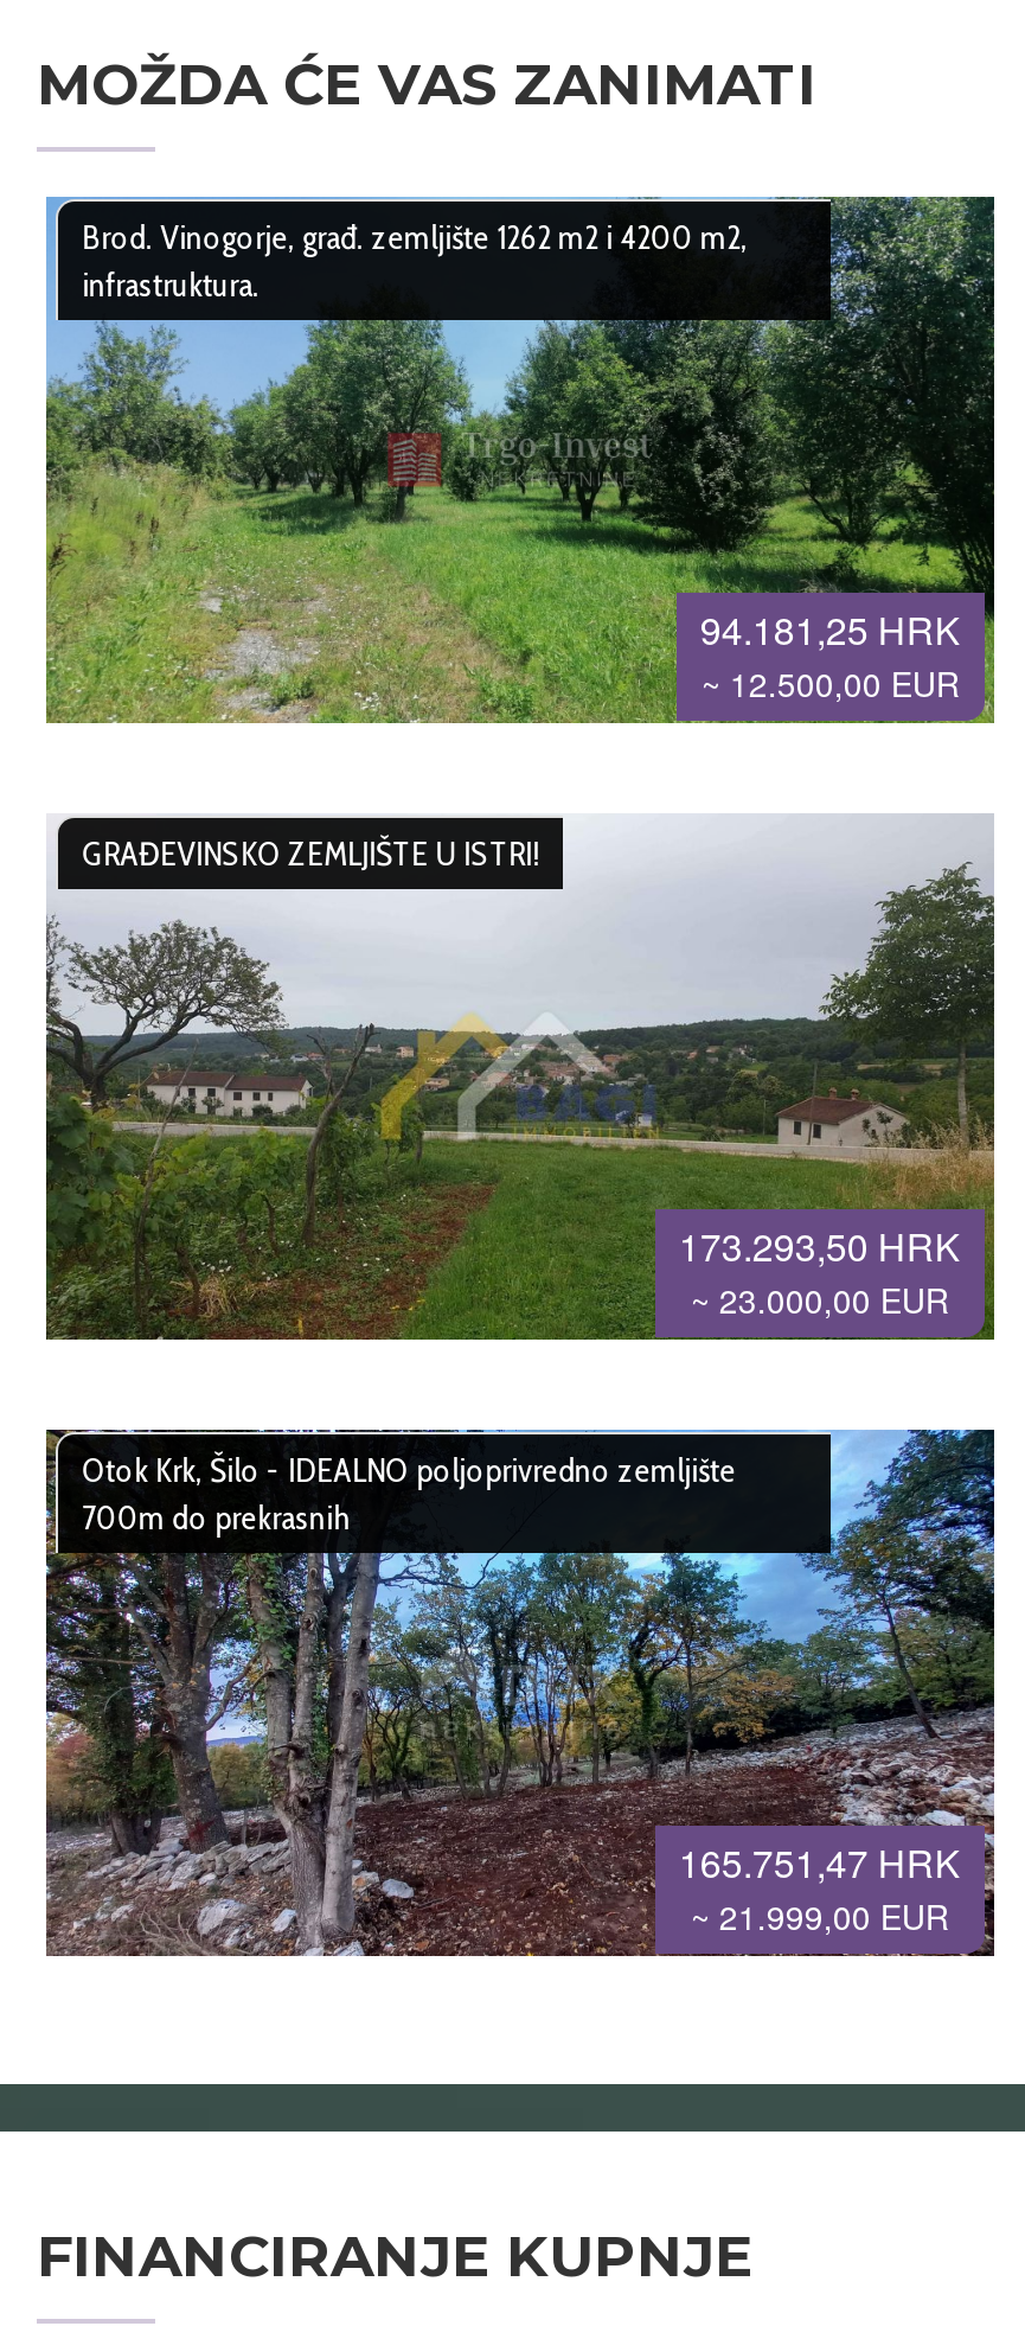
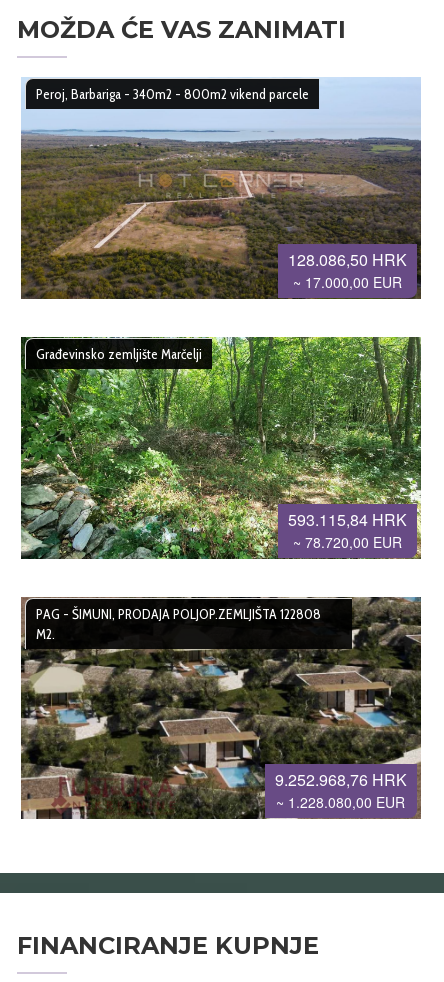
[44,194,997,726] [image] | 94.181,25 HRK | ~ 12.500,00 EUR -> [20,77,422,300] [image] | 128.086,50 HRK | ~ 17.000,00 EUR
[82,215,748,305] Brod. Vinogorje, građ. zemljište 1262 m2 i 4200 m2, | infrastruktura. -> [36,85,309,103] Peroj, Barbariga - 340m2 - 800m2 vikend parcele
[46,813,997,1342] [image] | 173.293,50 HRK | ~ 23.000,00 EUR -> [20,336,421,560] [image] | 593.115,84 HRK | ~ 78.720,00 EUR
[82,831,540,874] GRAĐEVINSKO ZEMLJIŠTE U ISTRI! -> [36,345,202,363] Građevinsko zemljište Marčelji
[44,1427,997,1958] [image] | 165.751,47 HRK | ~ 21.999,00 EUR -> [20,596,422,819] [image] | 9.252.968,76 HRK | ~ 1.228.080,00 EUR
[82,1448,736,1538] Otok Krk, Šilo - IDEALNO poljoprivredno zemljište | 700m do prekrasnih -> [36,605,321,643] PAG - ŠIMUNI, PRODAJA POLJOP.ZEMLJIŠTA 122808 | M2.

